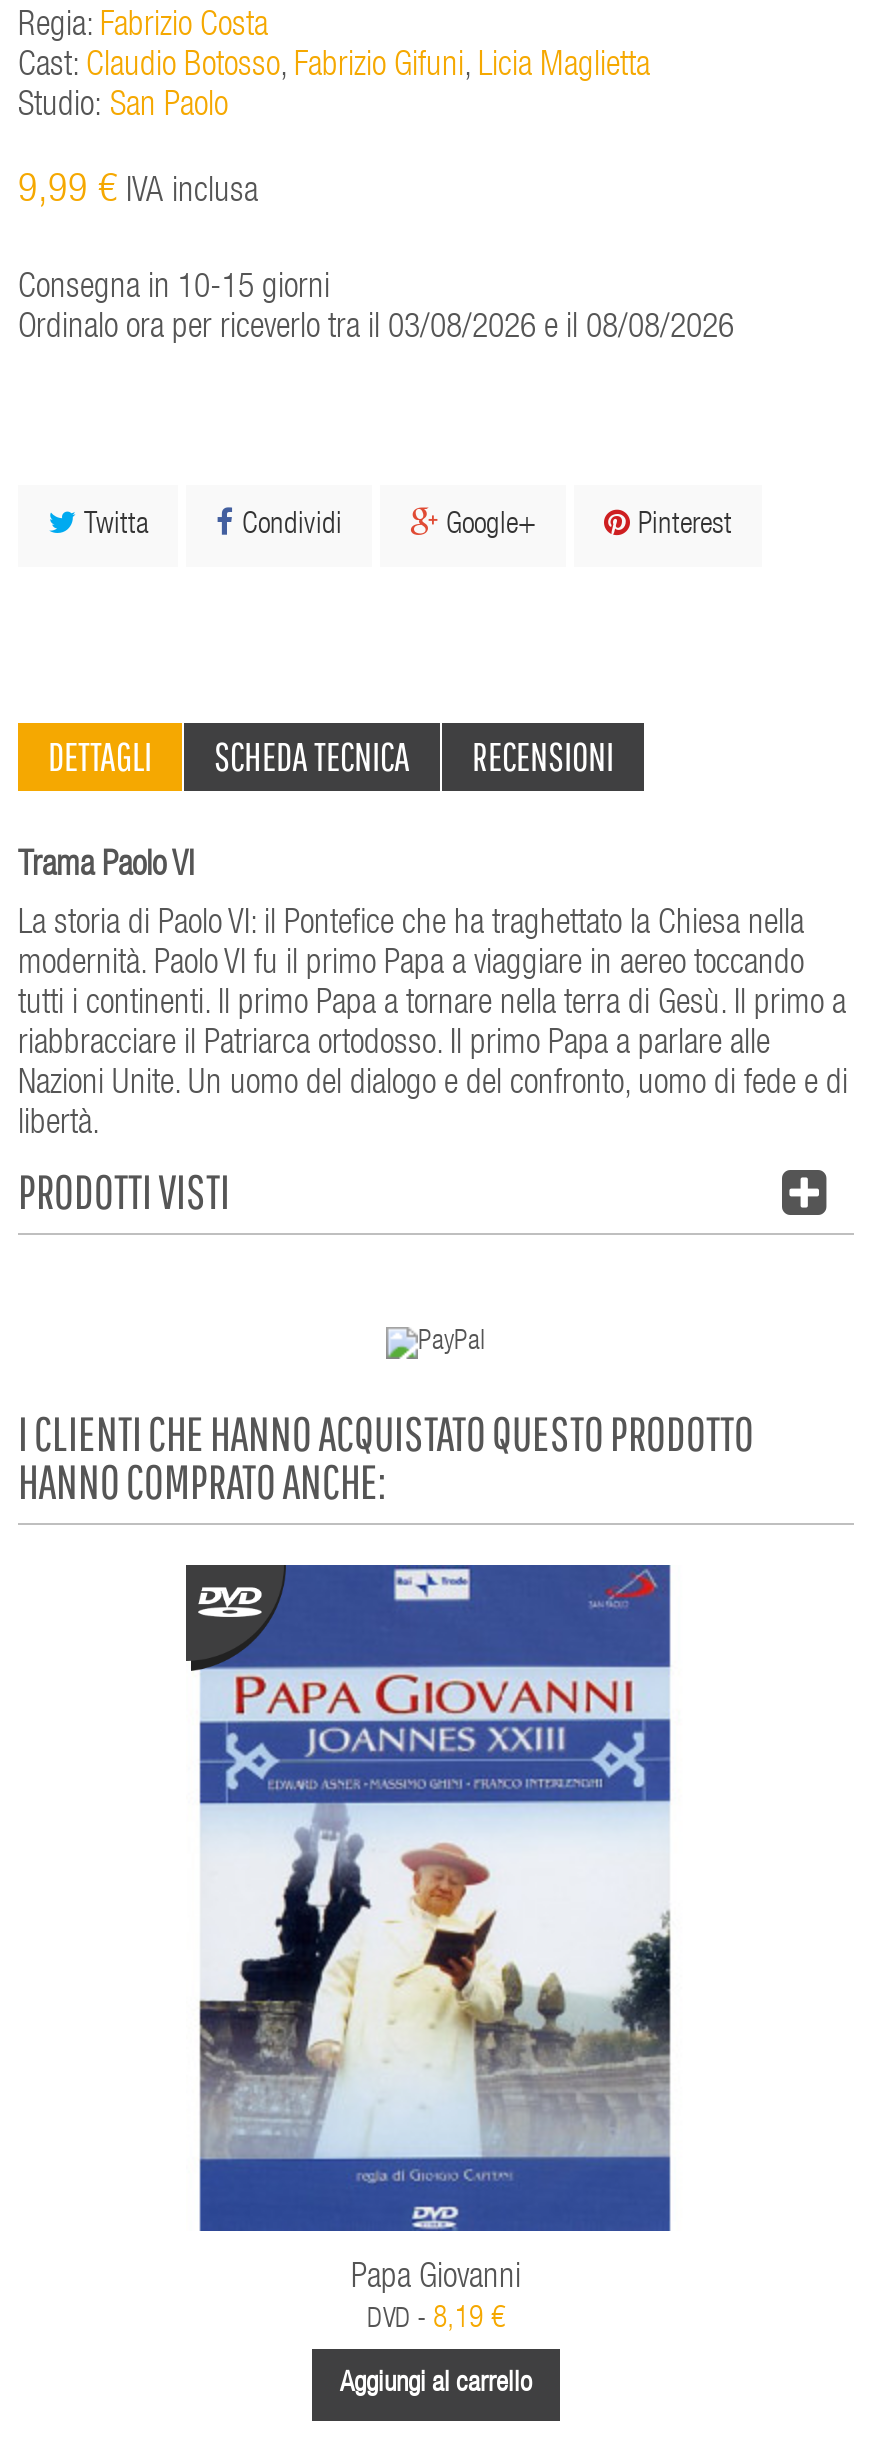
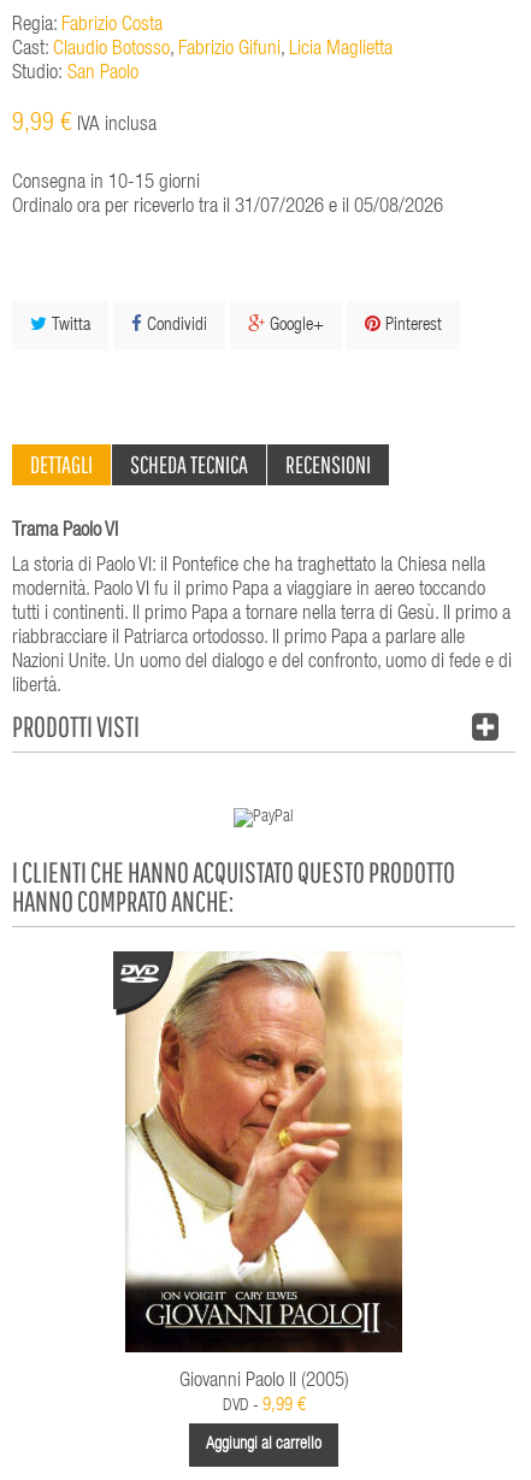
[18,313,734,347] Ordinalo ora per riceverlo tra il 03/08/2026 e il 08/08/2026 -> [12,197,443,218] Ordinalo ora per riceverlo tra il 31/07/2026 e il 05/08/2026
[198,1563,672,2334] [image] | Papa Giovanni | DVD - 8,19 € -> [122,951,405,1414] [image] | Giovanni Paolo II (2005) | DVD - 9,99 €

